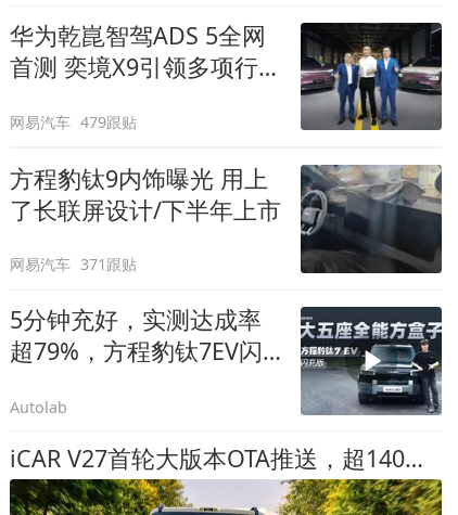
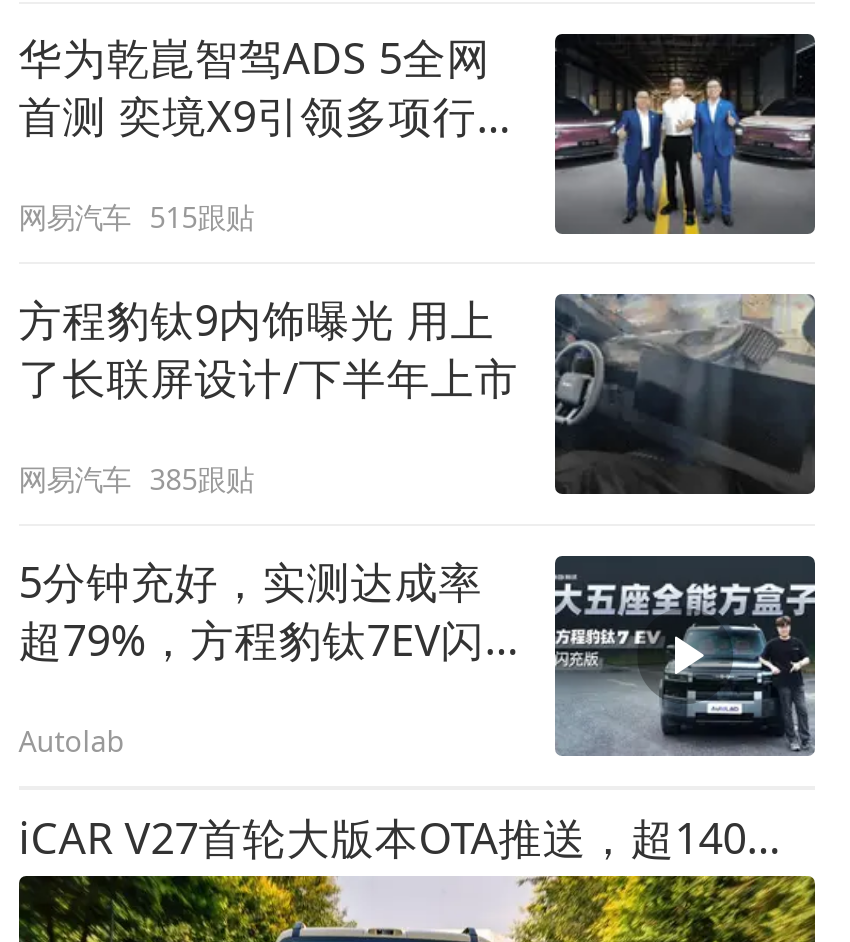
[9,111,137,132] 网易汽车 479跟贴 -> [18,197,254,235] 网易汽车 515跟贴
[9,254,137,275] 网易汽车 371跟贴 -> [18,459,254,497] 网易汽车 385跟贴

